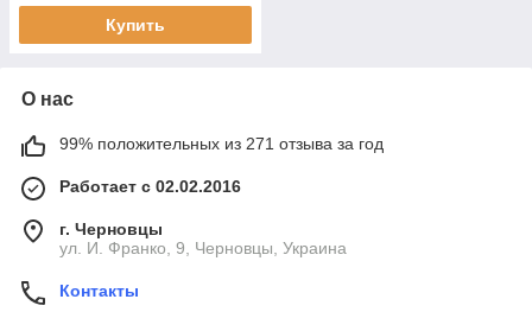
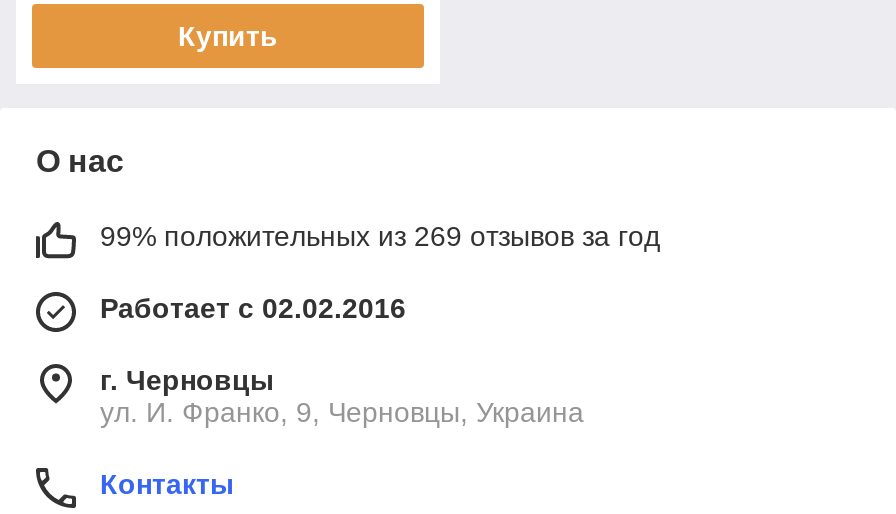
[59,134,384,153] 99% положительных из 271 отзыва за год -> [100,220,660,252] 99% положительных из 269 отзывов за год

